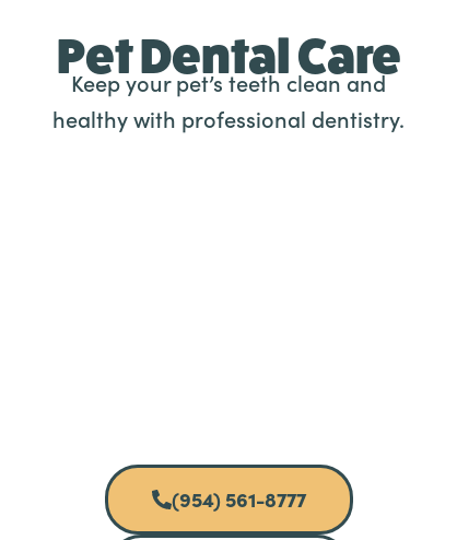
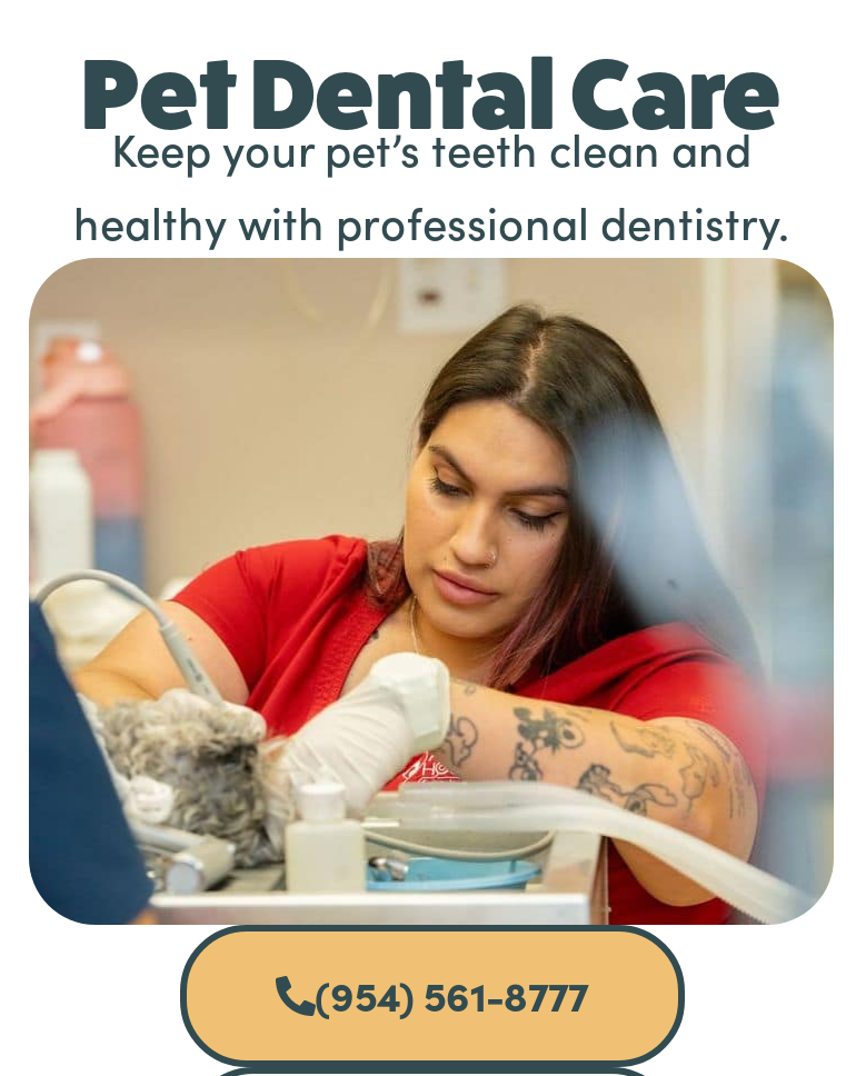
none -> [27,256,836,927] [image]

